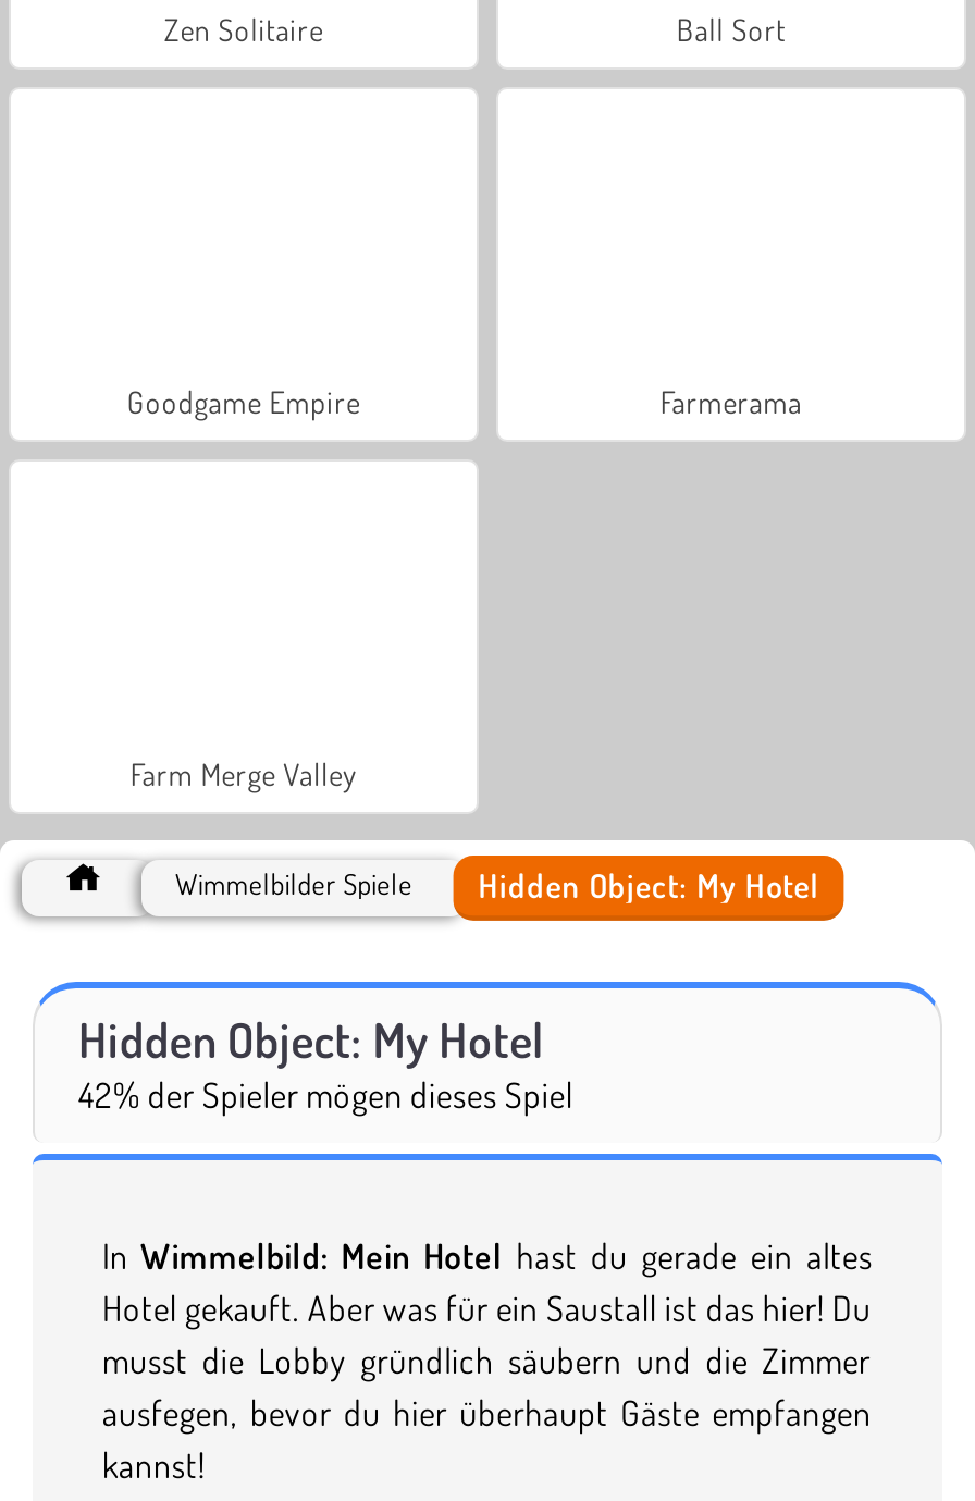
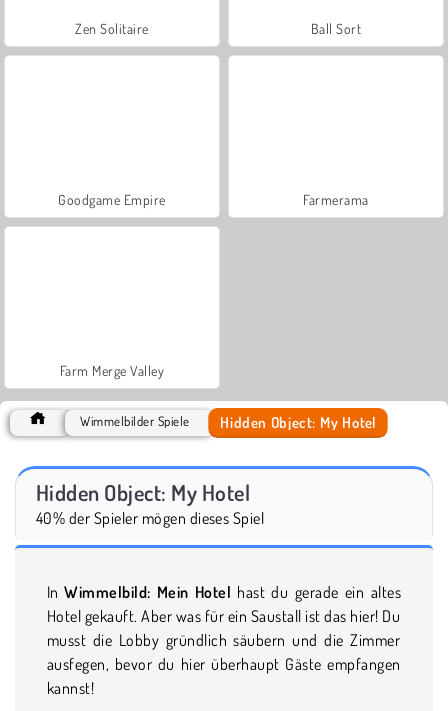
[78,1073,573,1116] 42% der Spieler mögen dieses Spiel -> [36,508,264,528] 40% der Spieler mögen dieses Spiel

